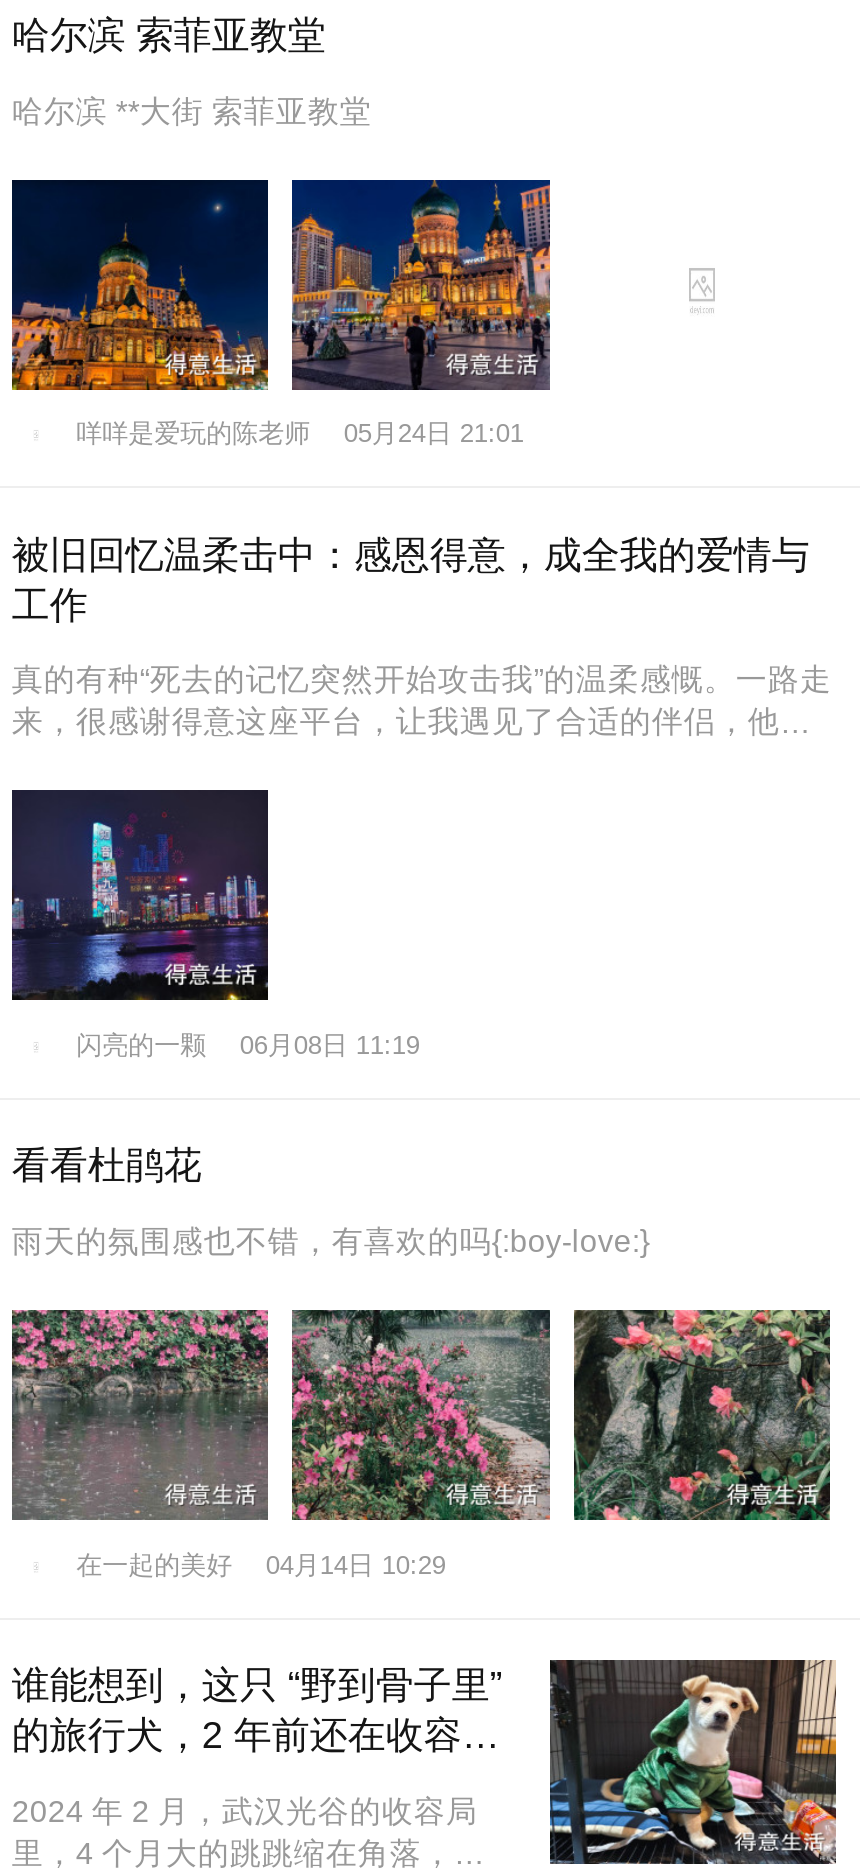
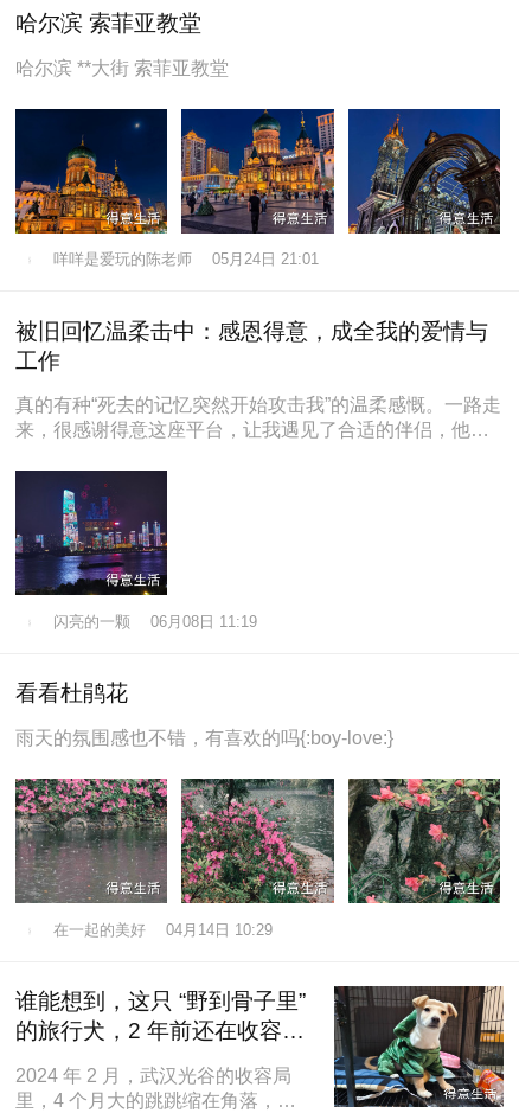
none -> [347,108,501,235] [image]

